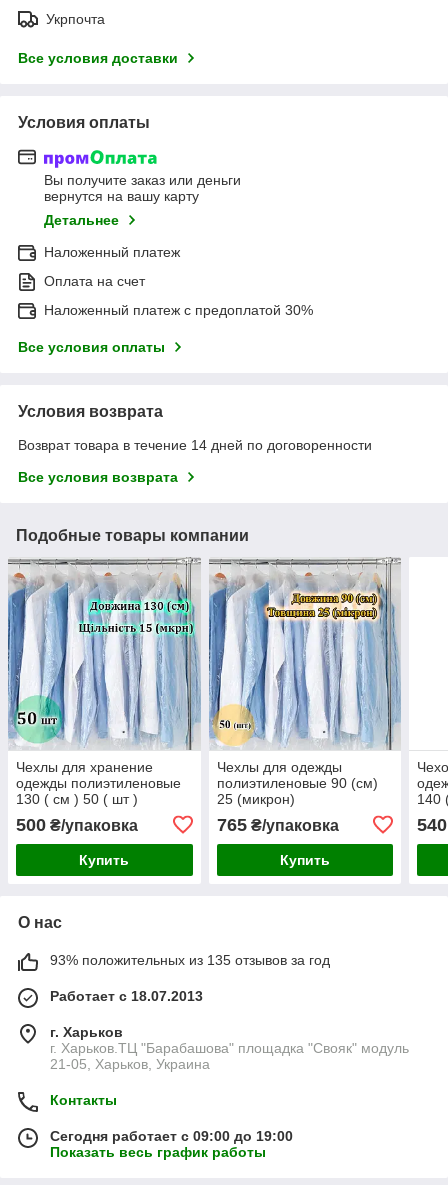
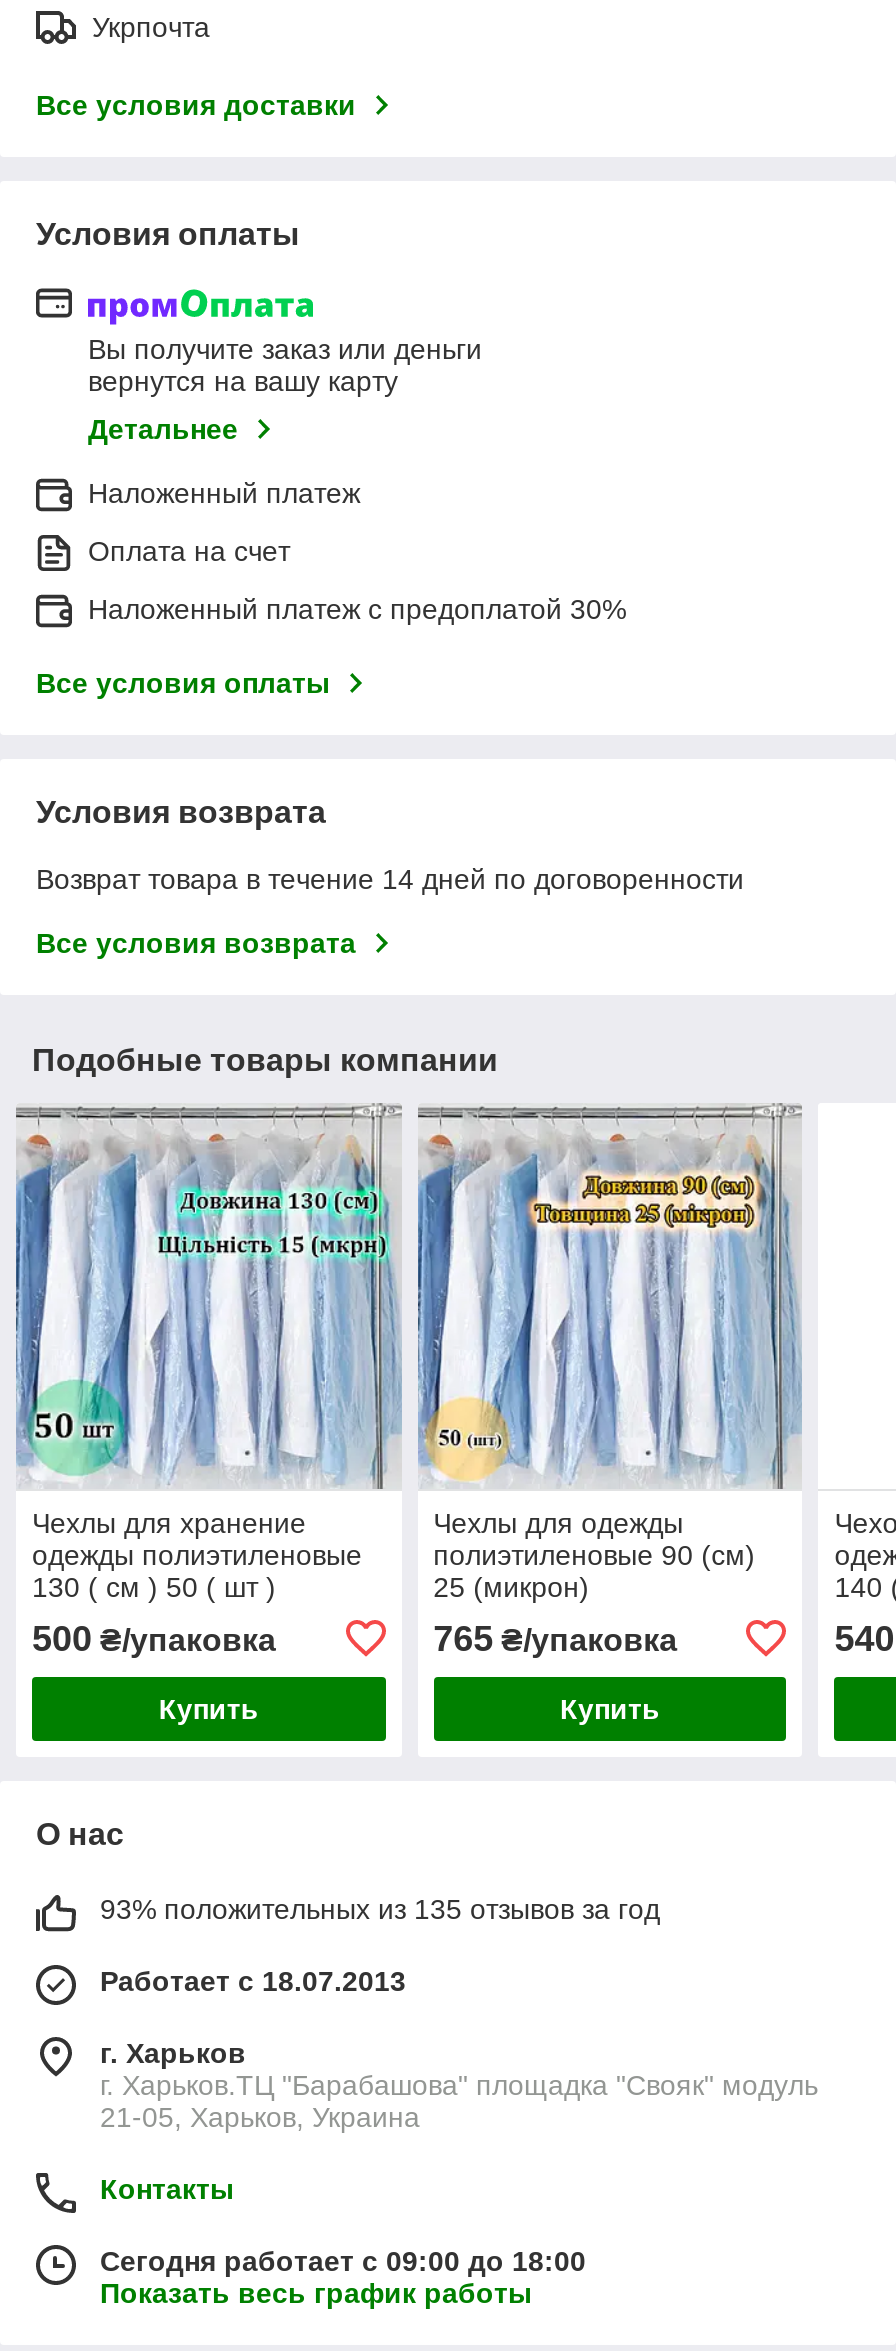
[50,1128,293,1144] Сегодня работает с 09:00 до 19:00 -> [100,2245,586,2277] Сегодня работает с 09:00 до 18:00

